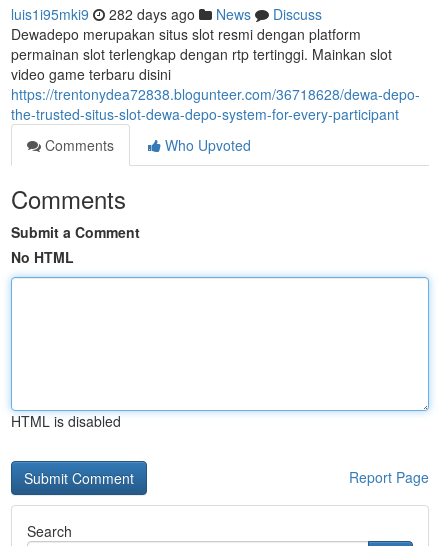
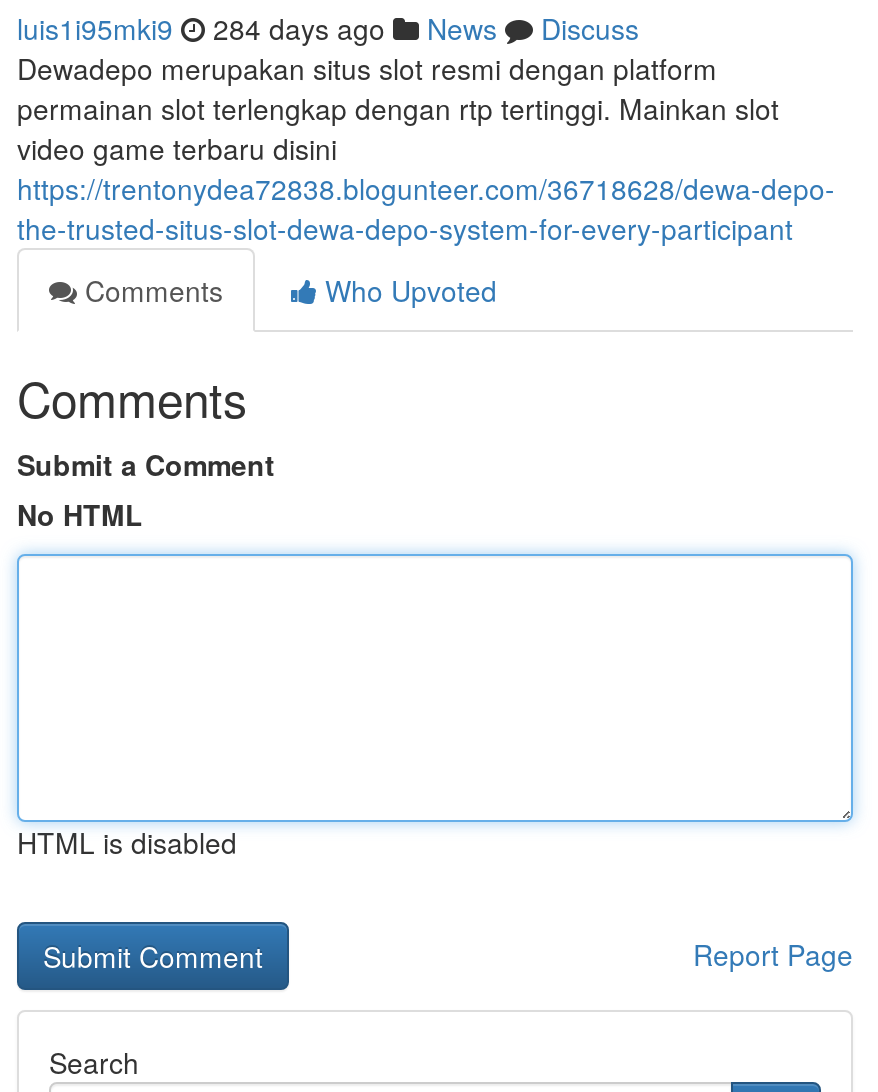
[11,4,322,24] luis1i95mki9 282 days ago News Discuss -> [17,8,639,48] luis1i95mki9 284 days ago News Discuss

